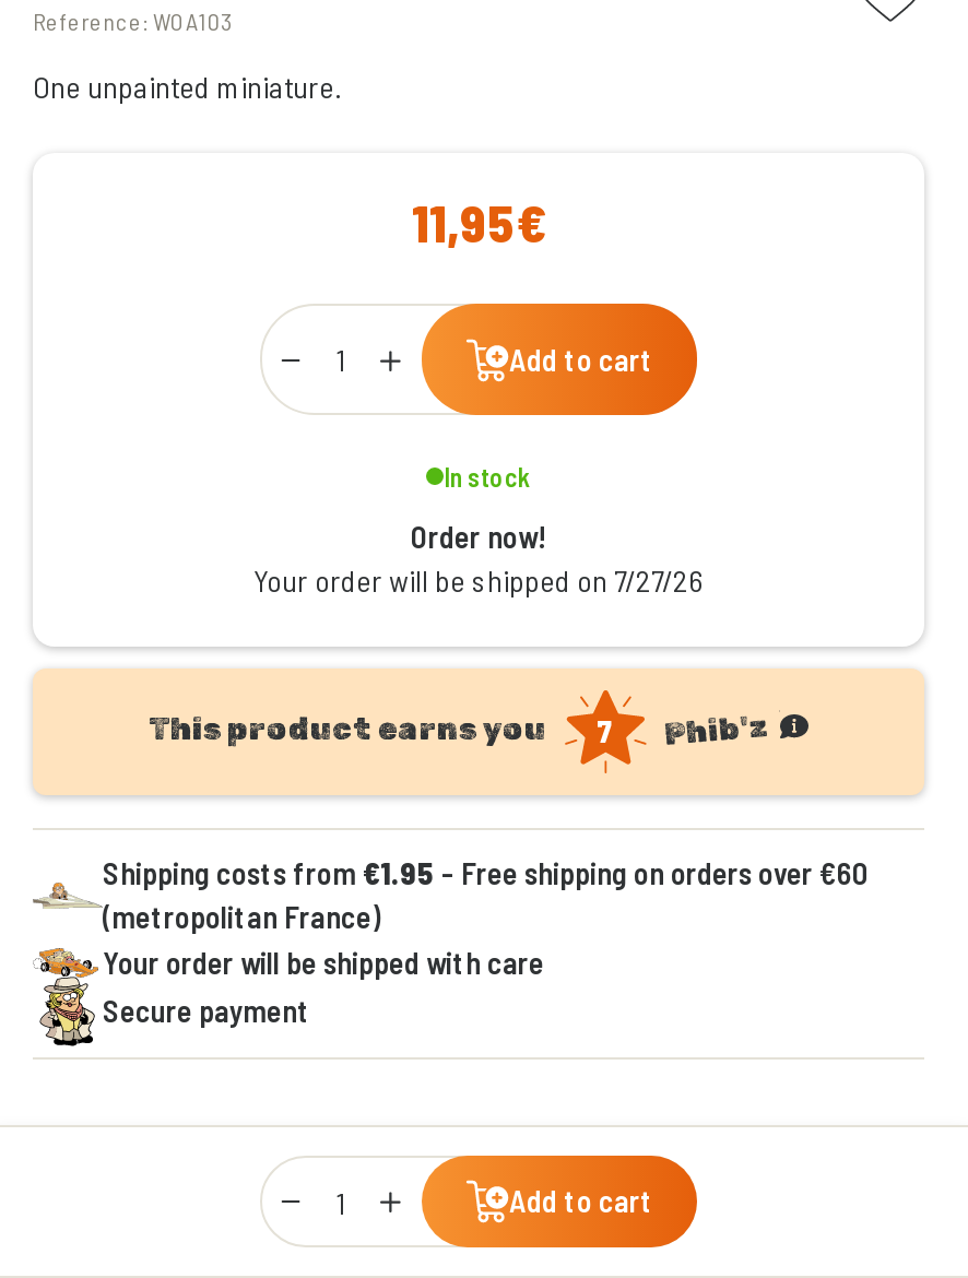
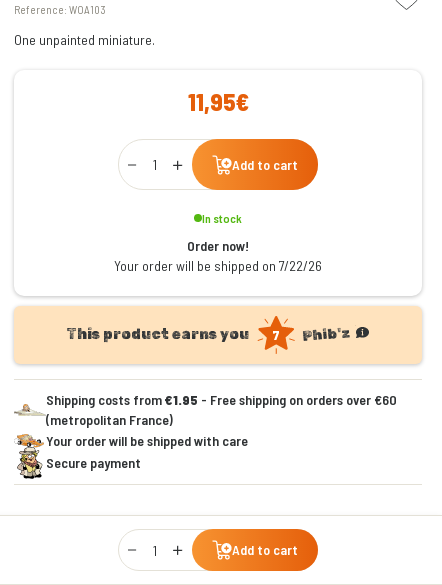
[253,561,704,599] Your order will be shipped on 7/27/26 -> [114,257,322,274] Your order will be shipped on 7/22/26

